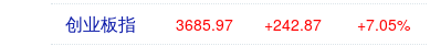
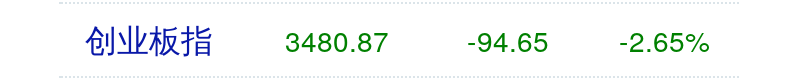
[176,14,233,35] 3685.97 -> [285,21,389,61] 3480.87
[264,14,322,35] +242.87 -> [467,21,549,61] -94.65
[357,14,410,35] +7.05% -> [619,21,709,61] -2.65%

